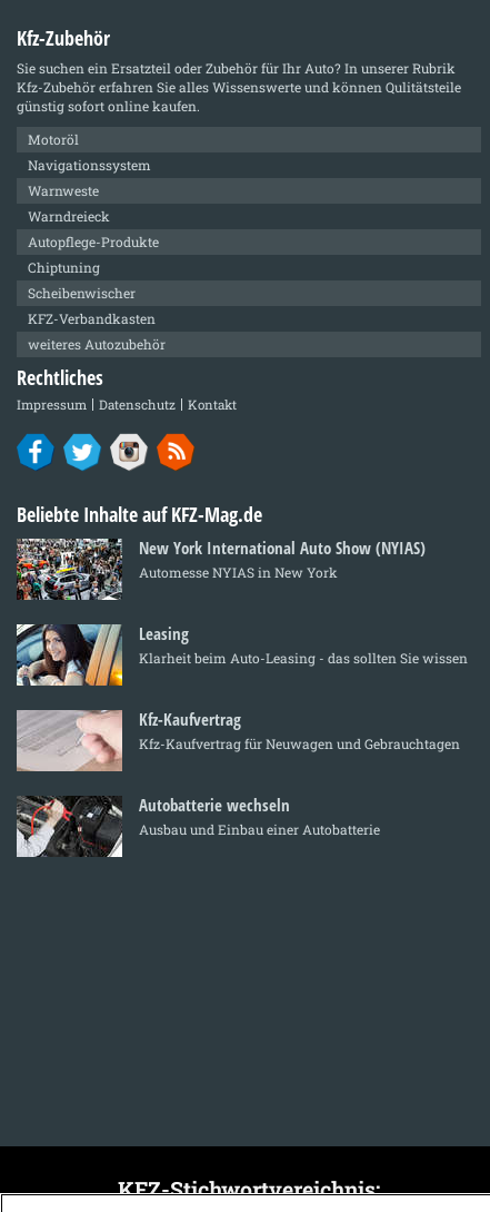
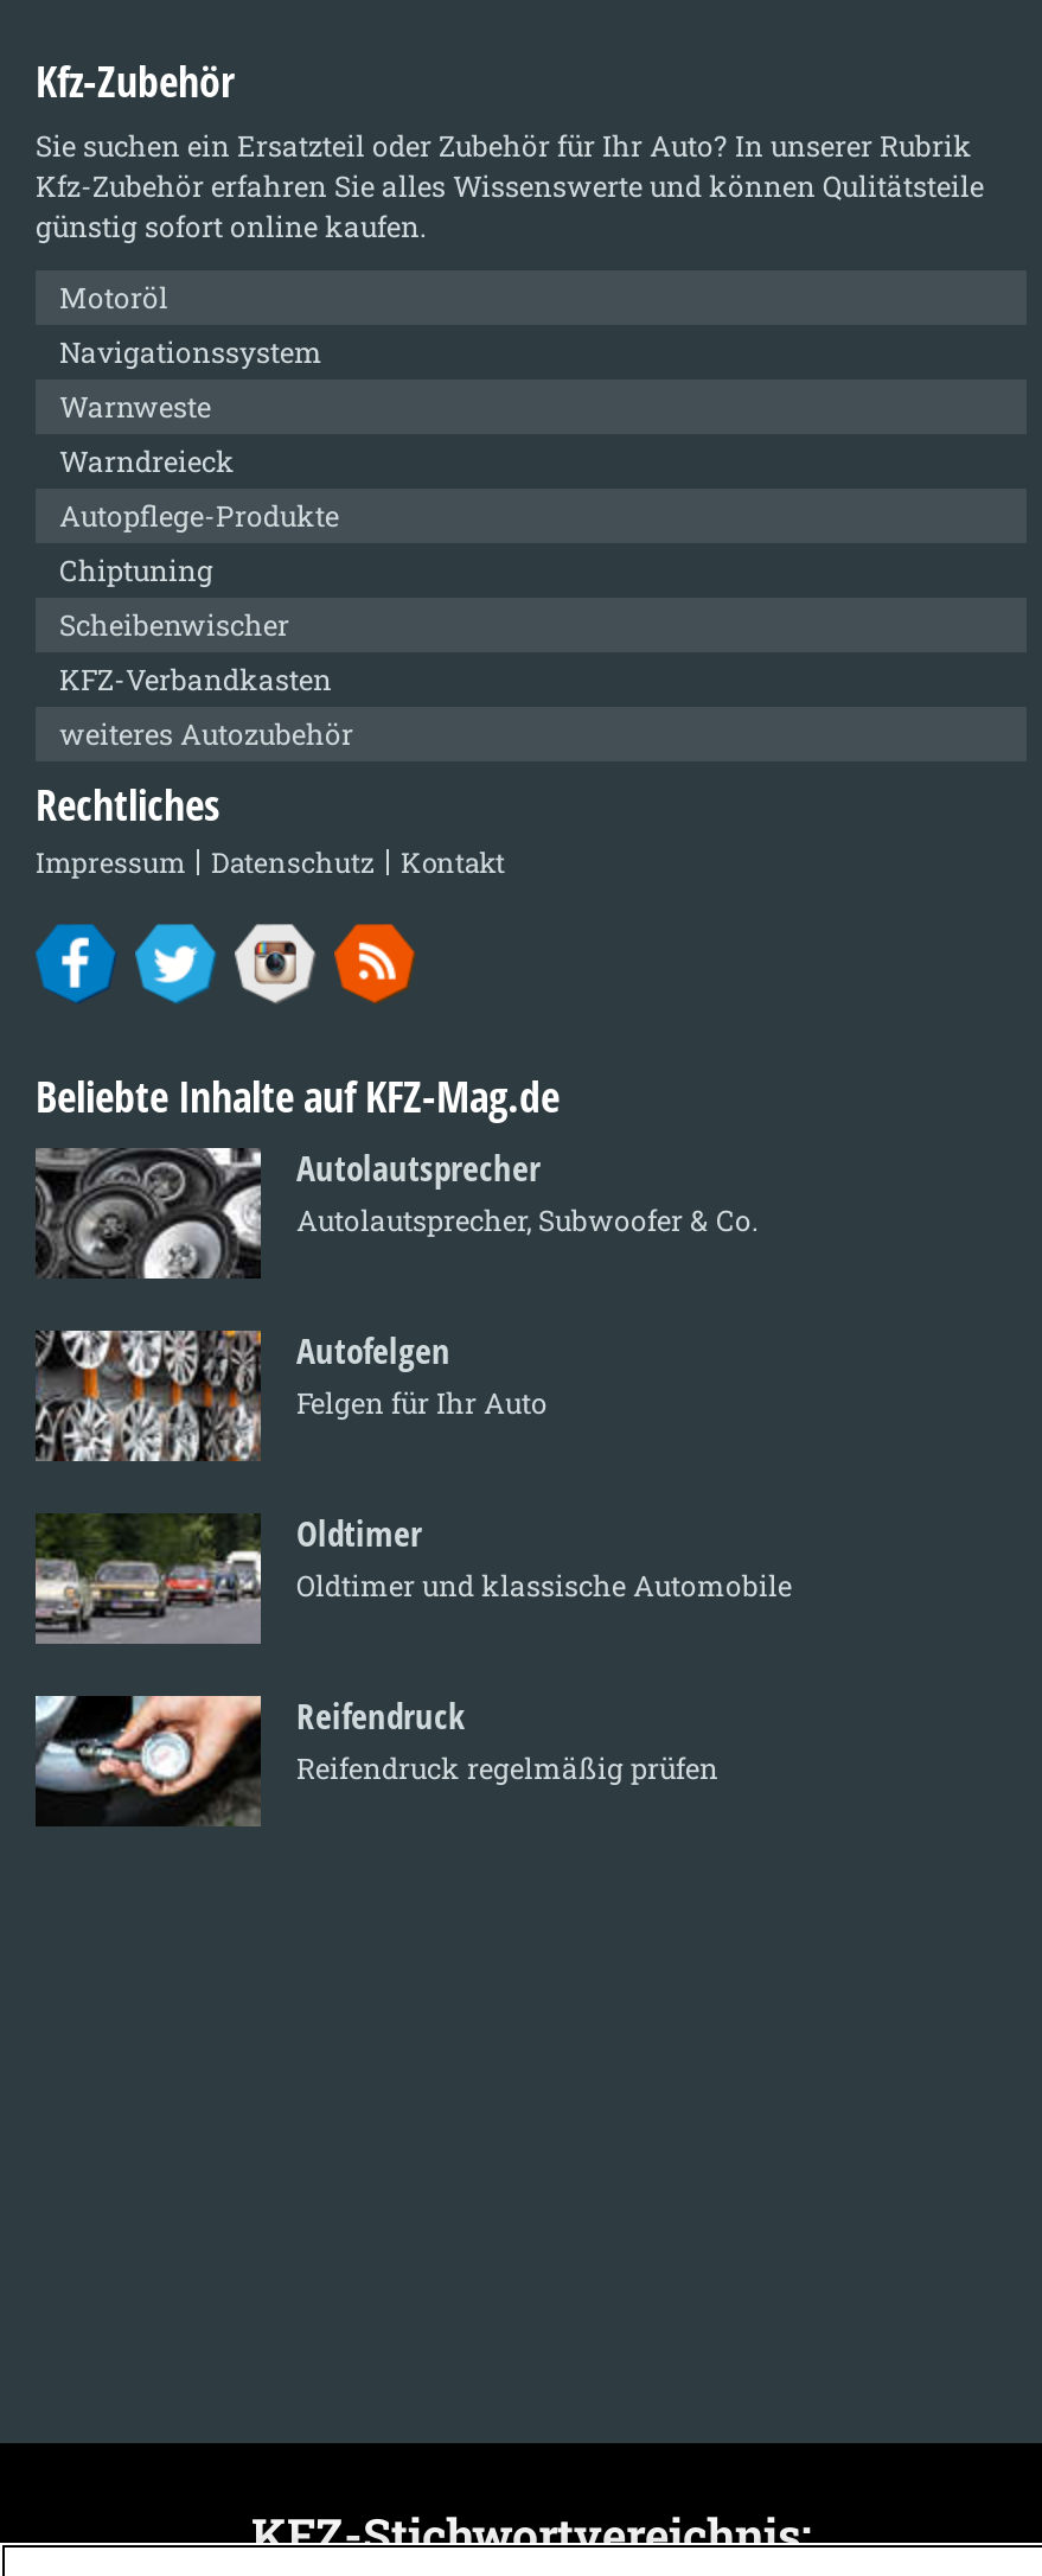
[16,537,426,601] [image] | New York International Auto Show (NYIAS) | Automesse NYIAS in New York -> [36,1144,759,1279] [image] | Autolautsprecher | Autolautsprecher, Subwoofer & Co.
[16,622,468,687] [image] | Leasing | Klarheit beim Auto-Leasing - das sollten Sie wissen -> [36,1326,548,1461] [image] | Autofelgen | Felgen für Ihr Auto
[16,708,460,770] [image] | Kfz-Kaufvertrag | Kfz-Kaufvertrag für Neuwagen und Gebrauchtagen -> [36,1509,792,1644] [image] | Oldtimer | Oldtimer und klassische Automobile
[16,794,380,858] [image] | Autobatterie wechseln | Ausbau und Einbau einer Autobatterie -> [33,1691,718,1826] [image] | Reifendruck | Reifendruck regelmäßig prüfen

